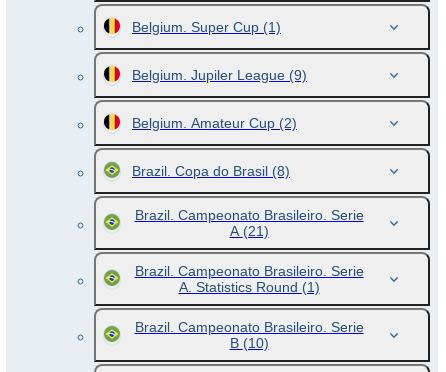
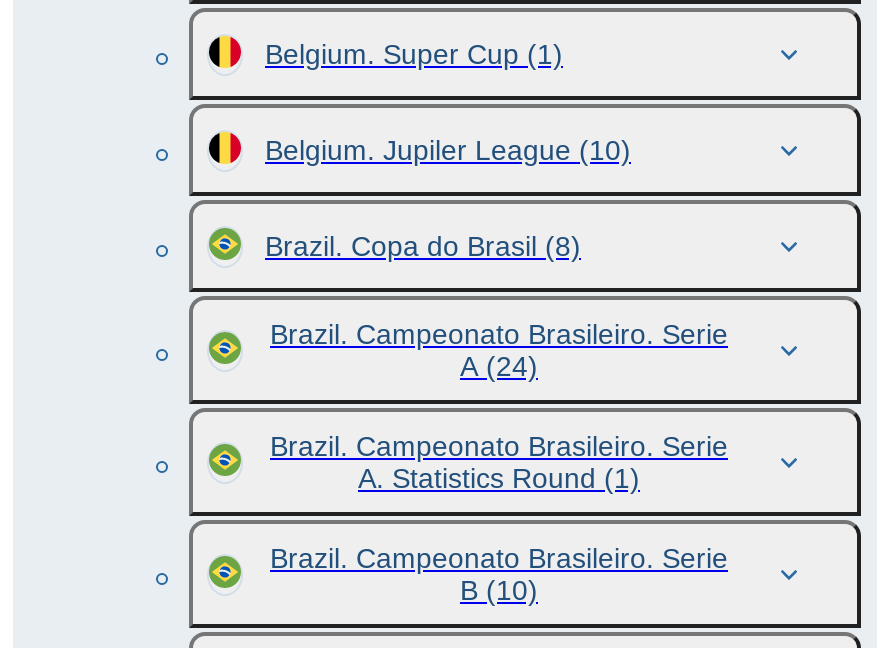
[132,67,307,131] Belgium. Jupiler League (9) | Belgium. Amateur Cup (2) -> [265,134,631,166] Belgium. Jupiler League (10)
[229,223,268,239] A (21) -> [460,350,538,382] A (24)

